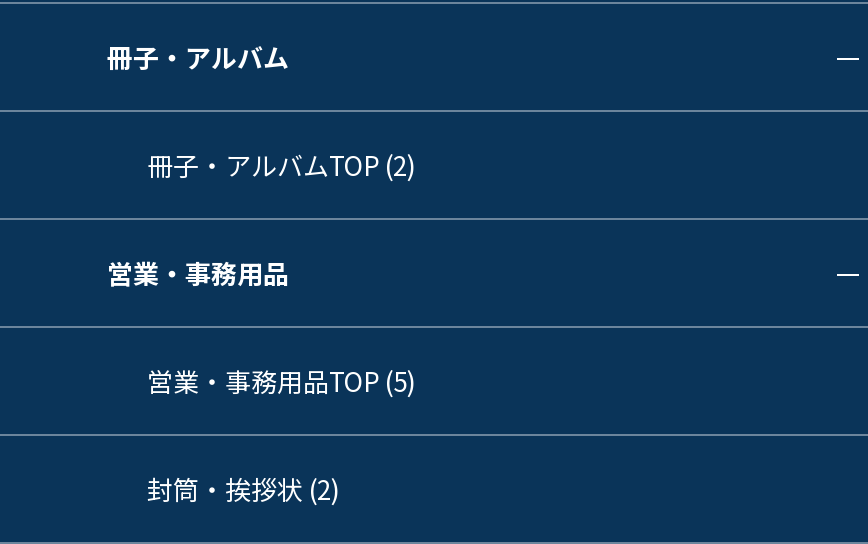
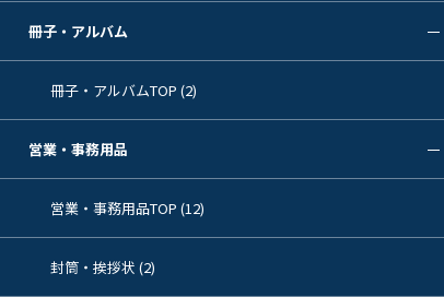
[147,362,415,400] 営業・事務用品TOP (5) -> [50,198,205,219] 営業・事務用品TOP (12)

